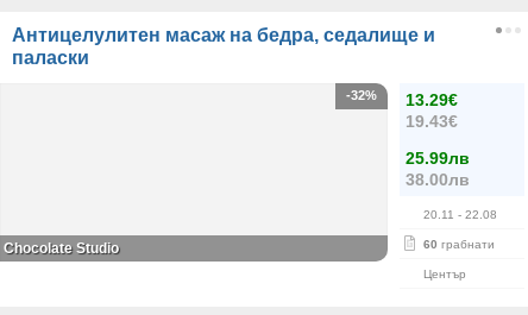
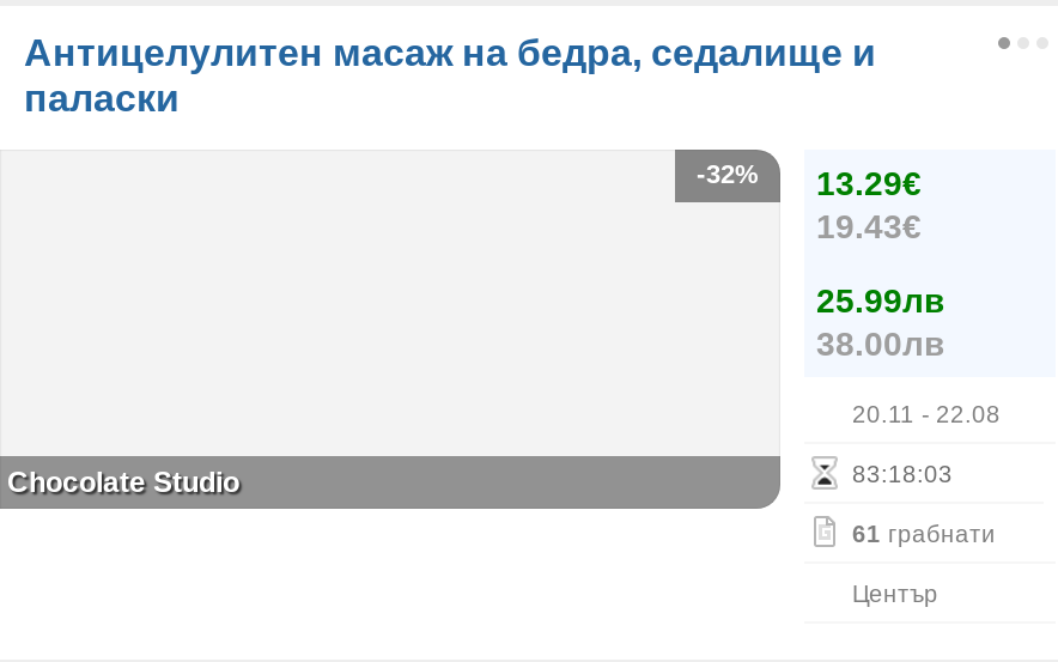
[423,238,495,251] 60 грабнати -> [852,461,996,547] 83: 18: 03 | 61 грабнати

